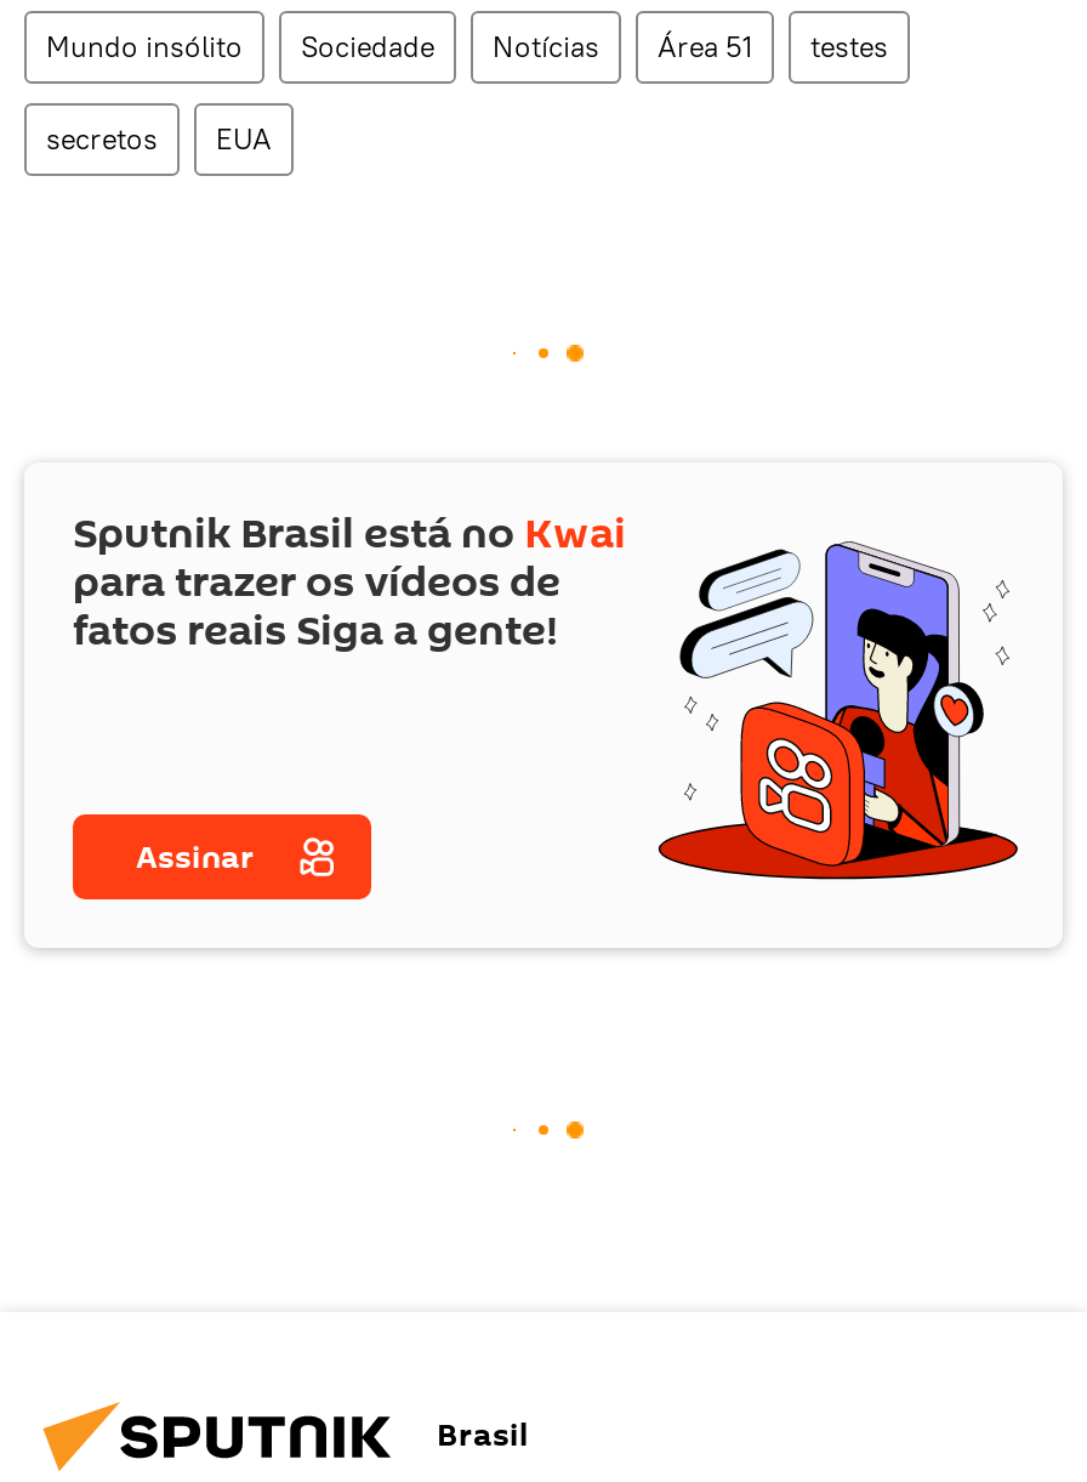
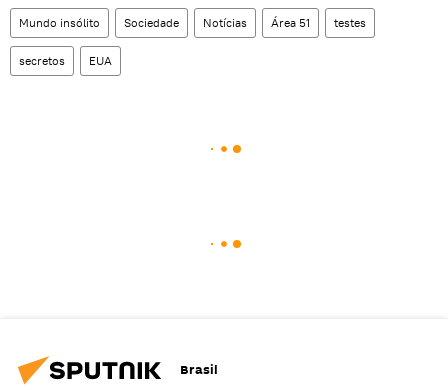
[73,503,1021,882] [image] | Sputnik Brasil está no Kwai | para trazer os vídeos de | fatos reais Siga a gente! -> none
[136,833,255,879] Assinar -> none

